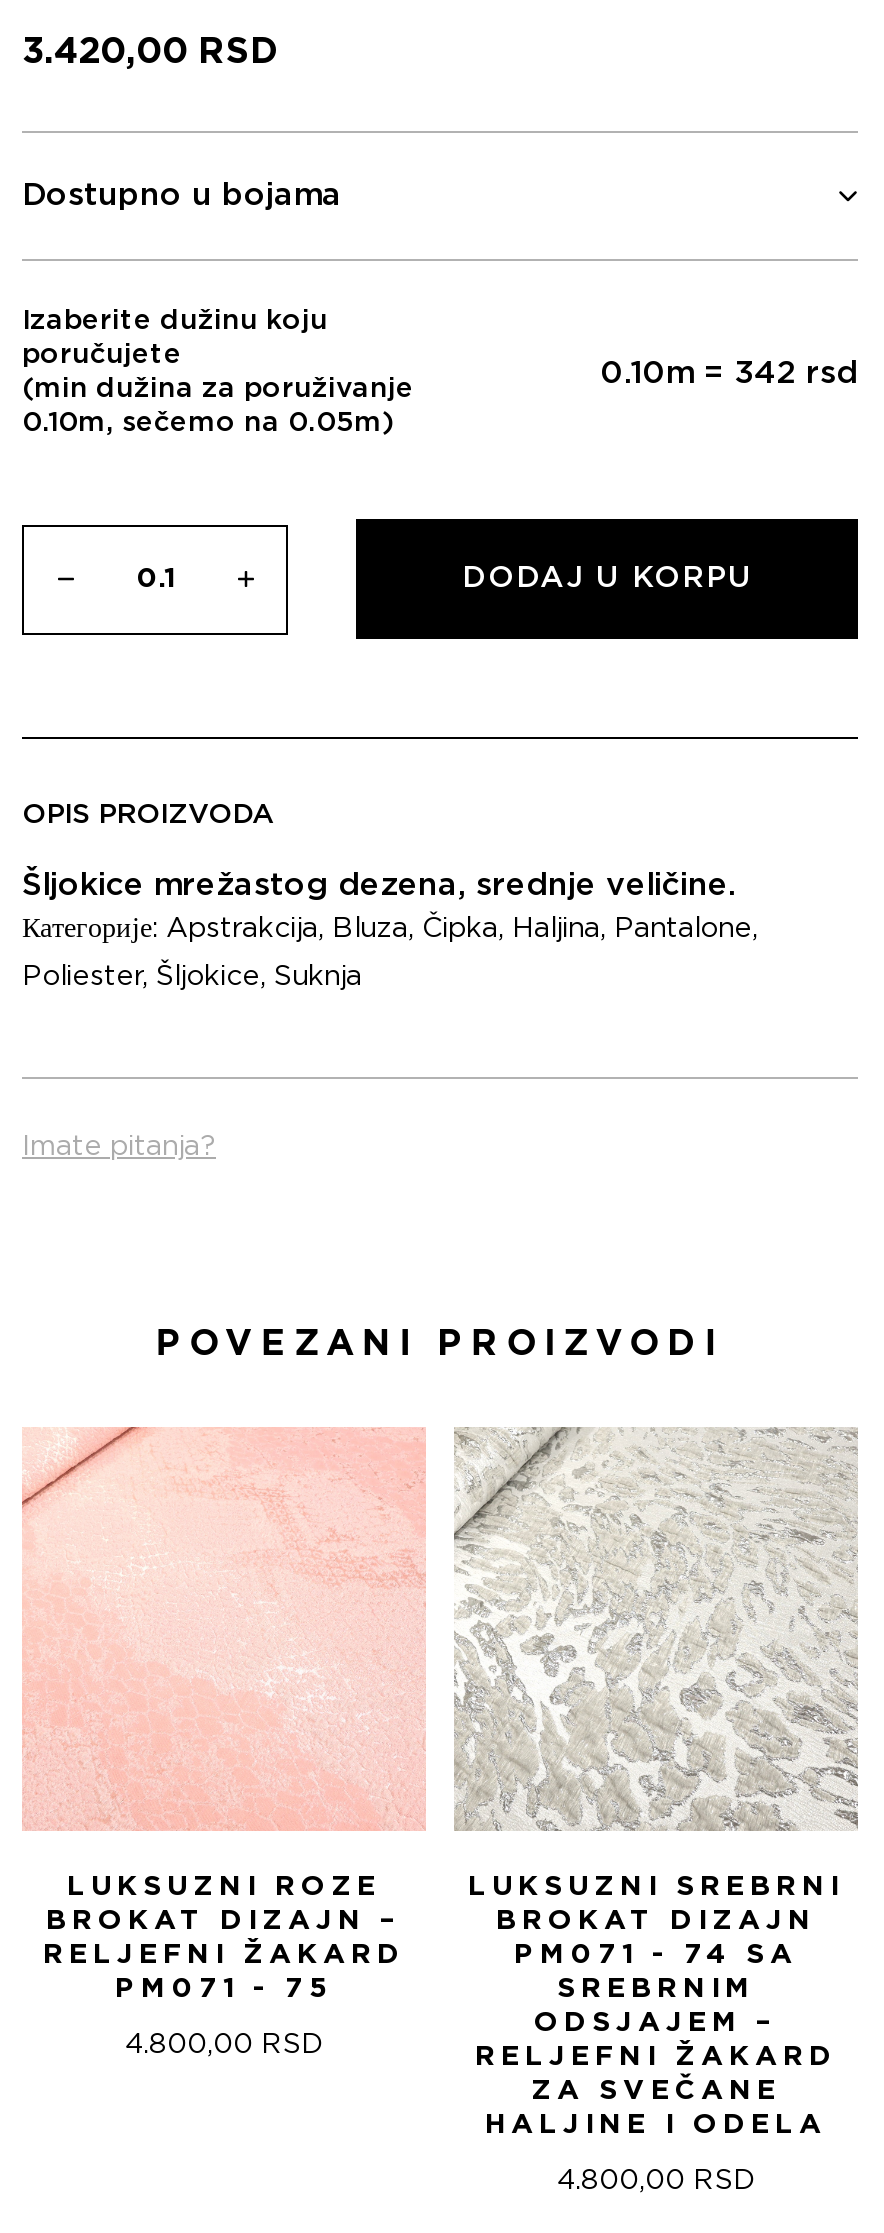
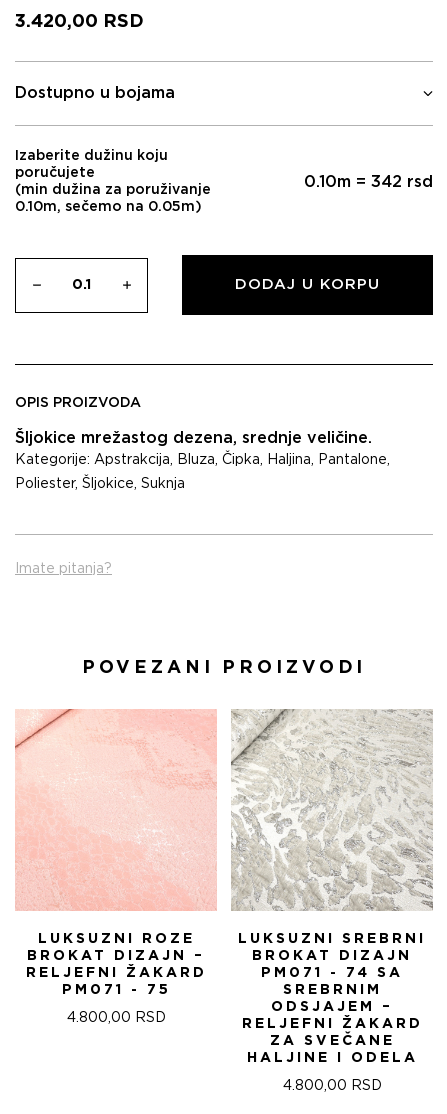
[22,915,758,943] Категорије: Apstrakcija, Bluza, Čipka, Haljina, Pantalone, -> [15,453,390,467] Kategorije: Apstrakcija, Bluza, Čipka, Haljina, Pantalone,

